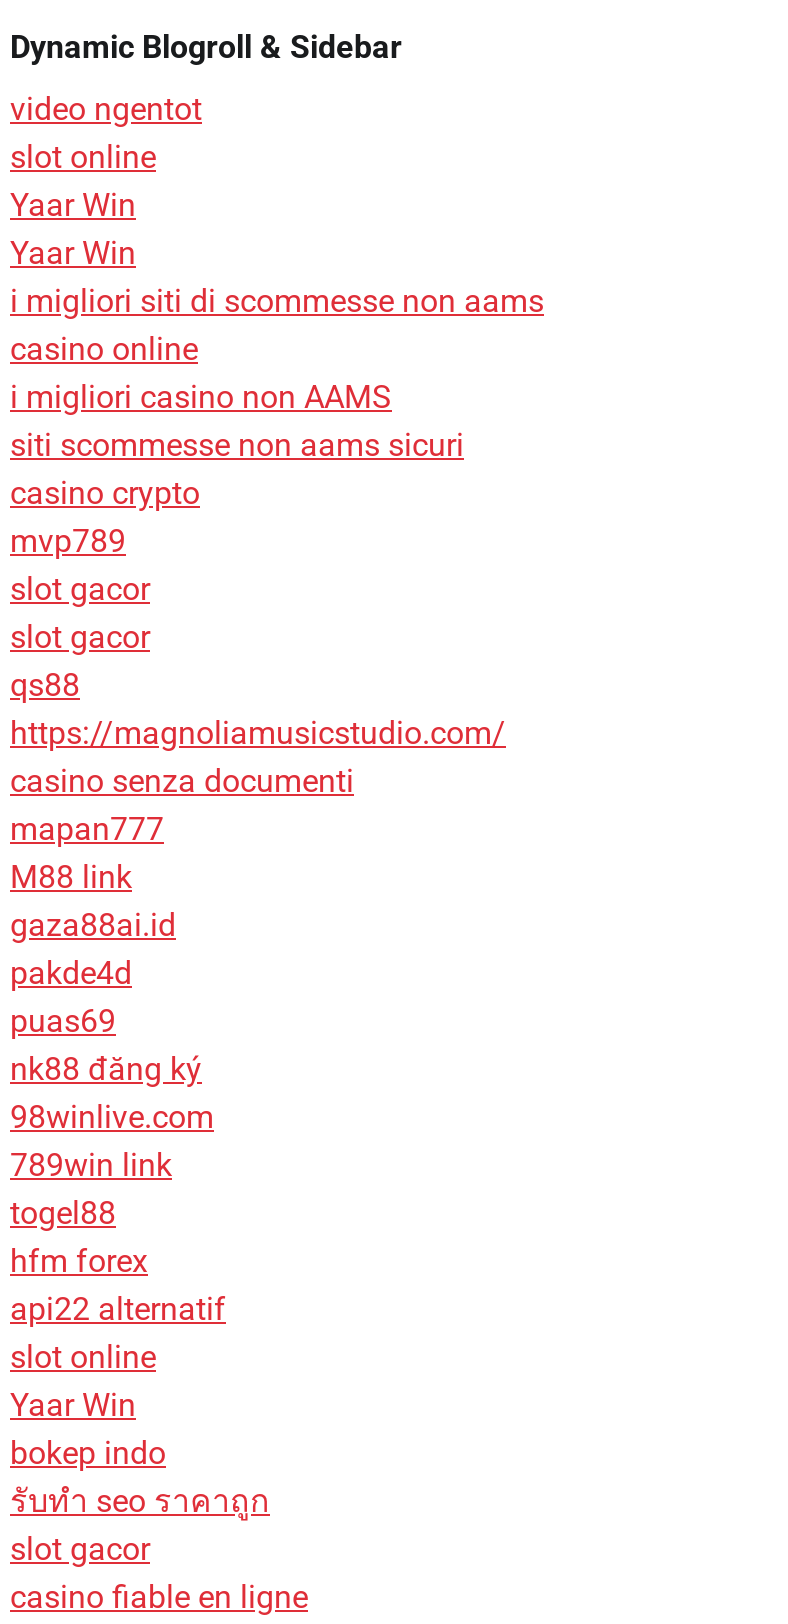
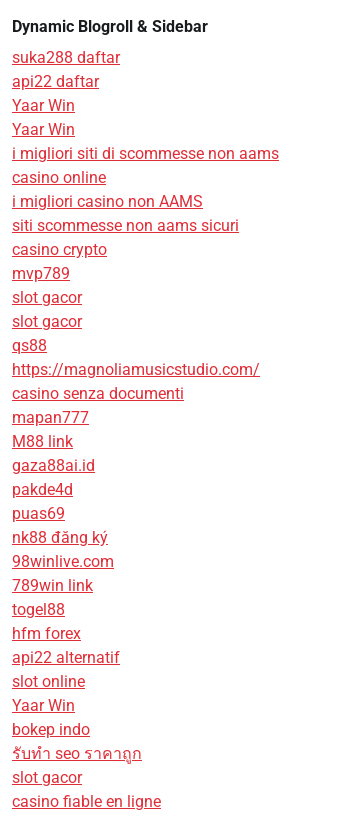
[10,91,202,177] video ngentot | slot online -> [12,48,120,91] suka288 daftar | api22 daftar

